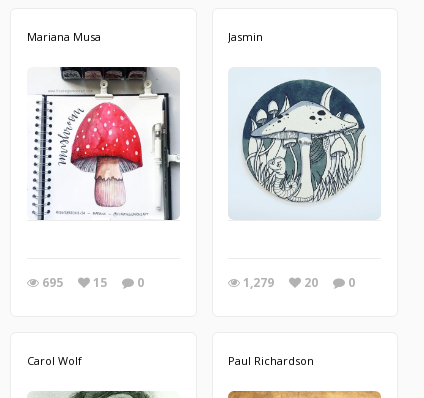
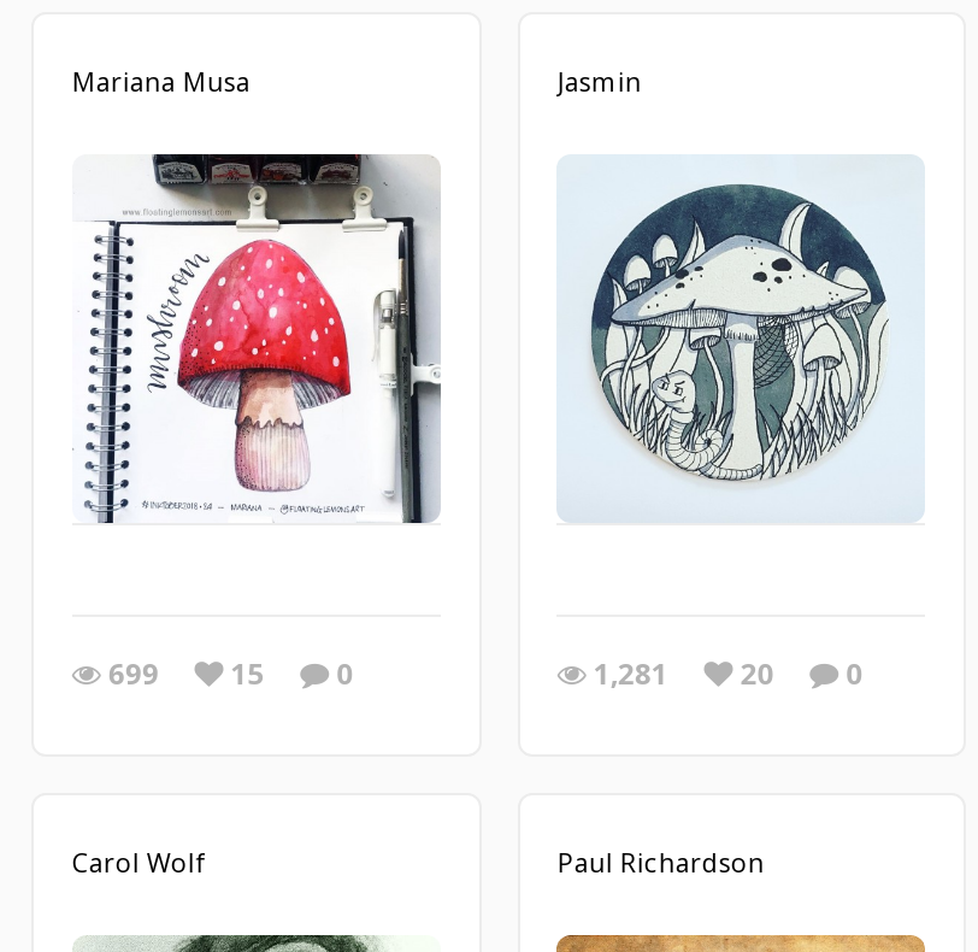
[39,274,144,291] 695 15 0 -> [101,654,353,695] 699 15 0
[240,274,355,291] 1,279 20 0 -> [586,654,863,695] 1,281 20 0

